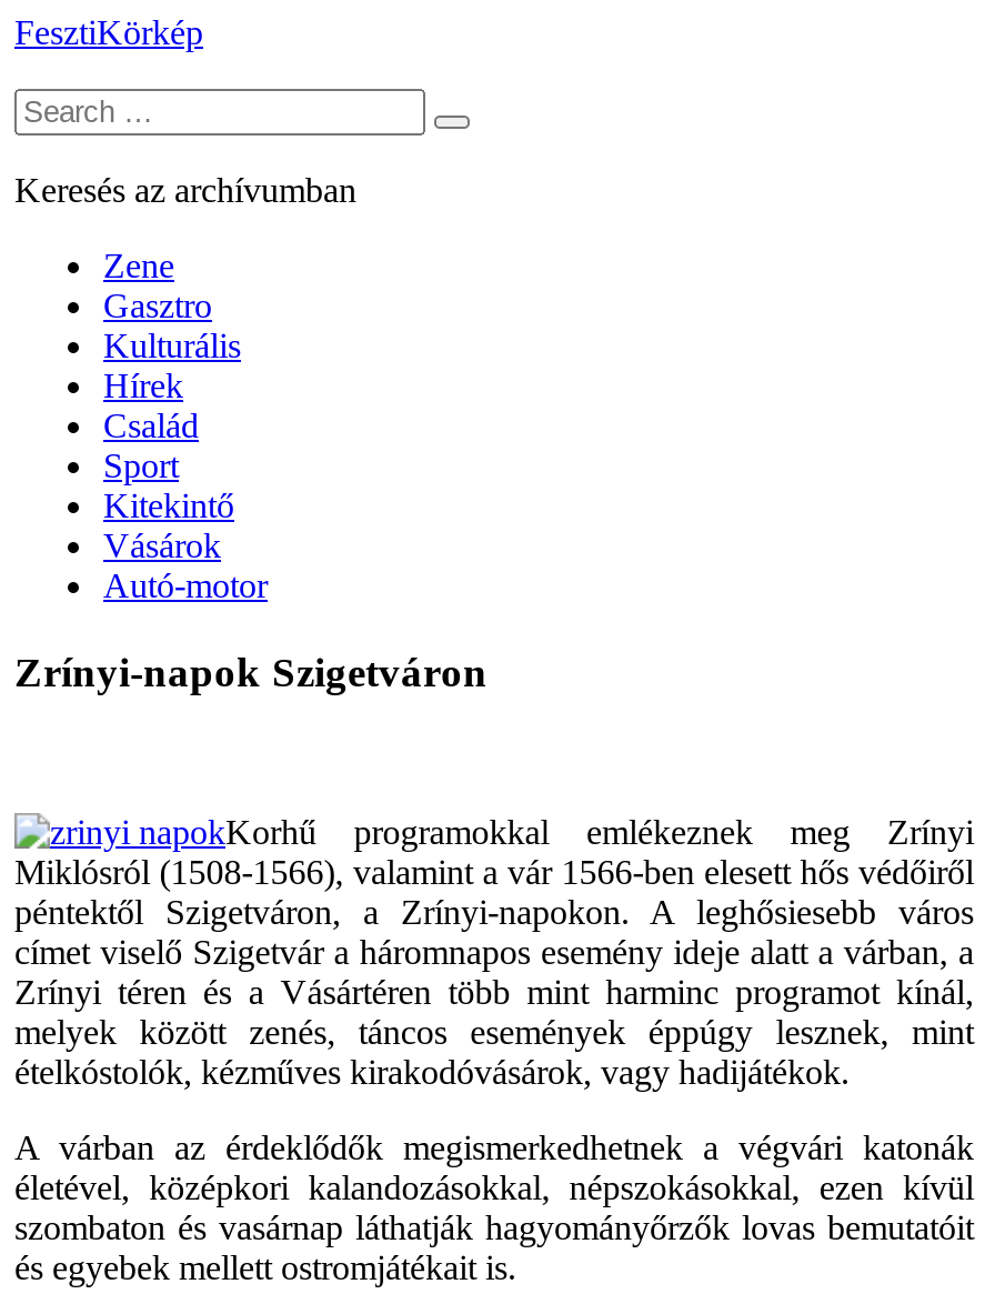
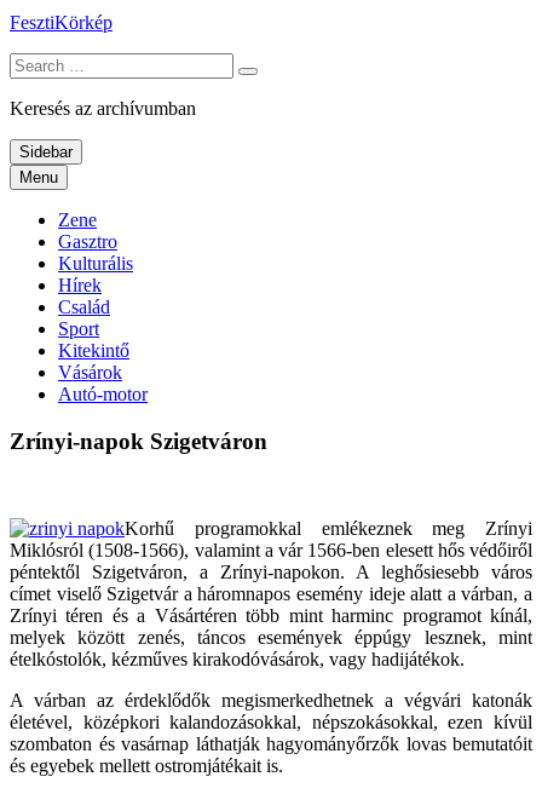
none -> [19,143,73,186] Sidebar | Menu

